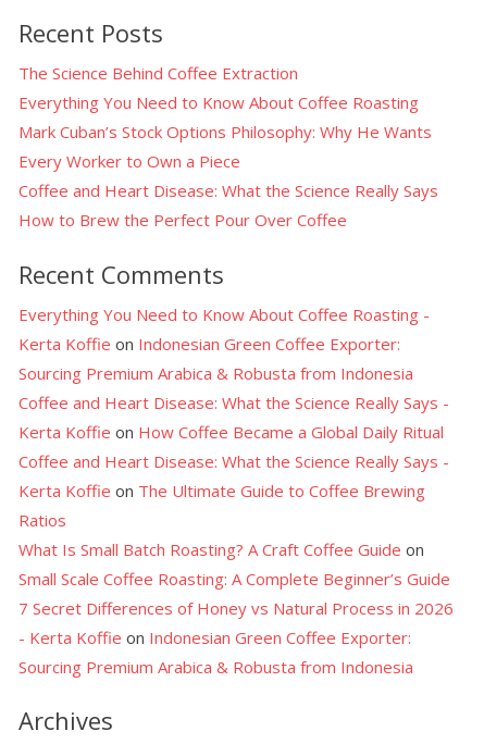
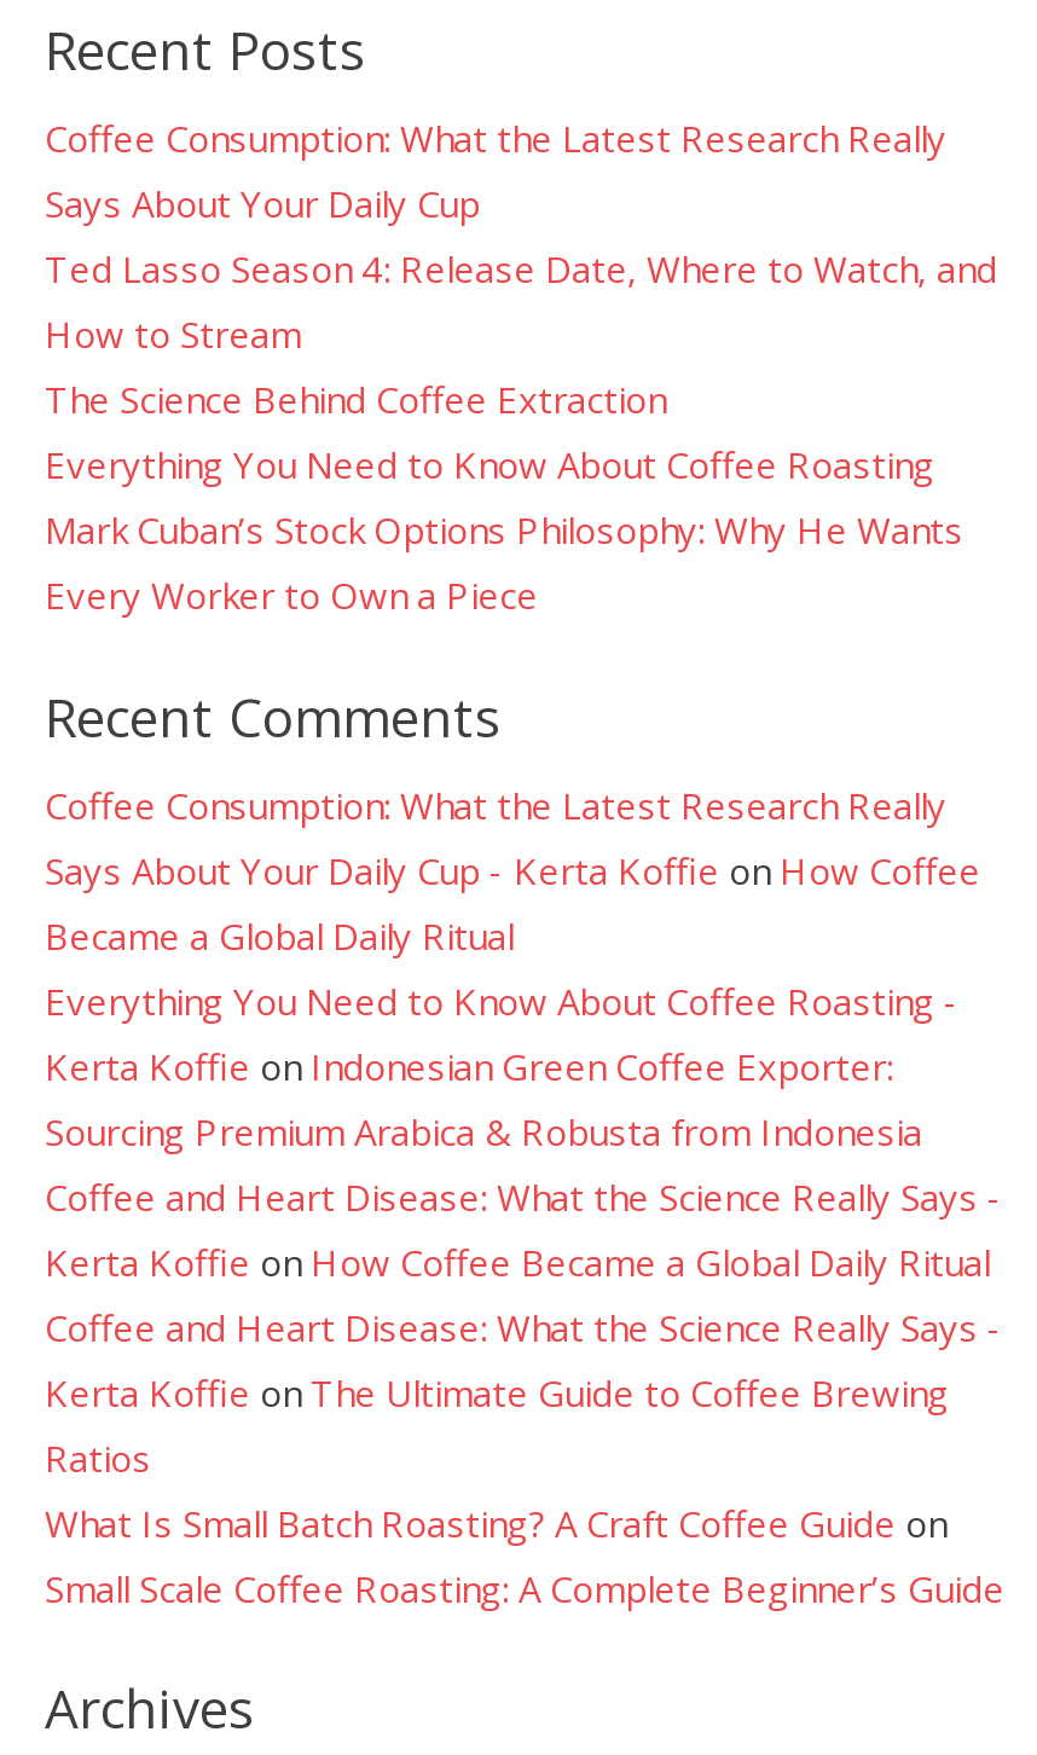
none -> [45,114,997,358] Coffee Consumption: What the Latest Research Really | Says About Your Daily Cup | Ted Lasso Season 4: Release Date, Where to Watch, and | How to Stream
moved [18,62,432,172] -> [45,375,963,619]: The Science Behind Coffee Extraction | Everything You Need to Know About Coffee Roasting | Mark Cuban’s Stock Options Philosophy: Why He Wants | Every Worker to Own a Piece
[18,179,438,231] Coffee and Heart Disease: What the Science Really Says | How to Brew the Perfect Pour Over Coffee -> none
none -> [45,780,980,958] Coffee Consumption: What the Latest Research Really | Says About Your Daily Cup - Kerta Koffie on How Coffee | Became a Global Daily Ritual
moved [18,303,450,589] -> [45,975,1004,1611]: Everything You Need to Know About Coffee Roasting - | Kerta Koffie on Indonesian Green Coffee Exporter: | Sourcing Premium Arabica & Robusta from Indonesia | ... | What Is Small Batch Roasting? A Craft Coffee Guide on | Small Scale Coffee Roasting: A Complete Beginner’s Guide
[18,597,454,677] 7 Secret Differences of Honey vs Natural Process in 2026 | - Kerta Koffie on Indonesian Green Coffee Exporter: | Sourcing Premium Arabica & Robusta from Indonesia -> none

